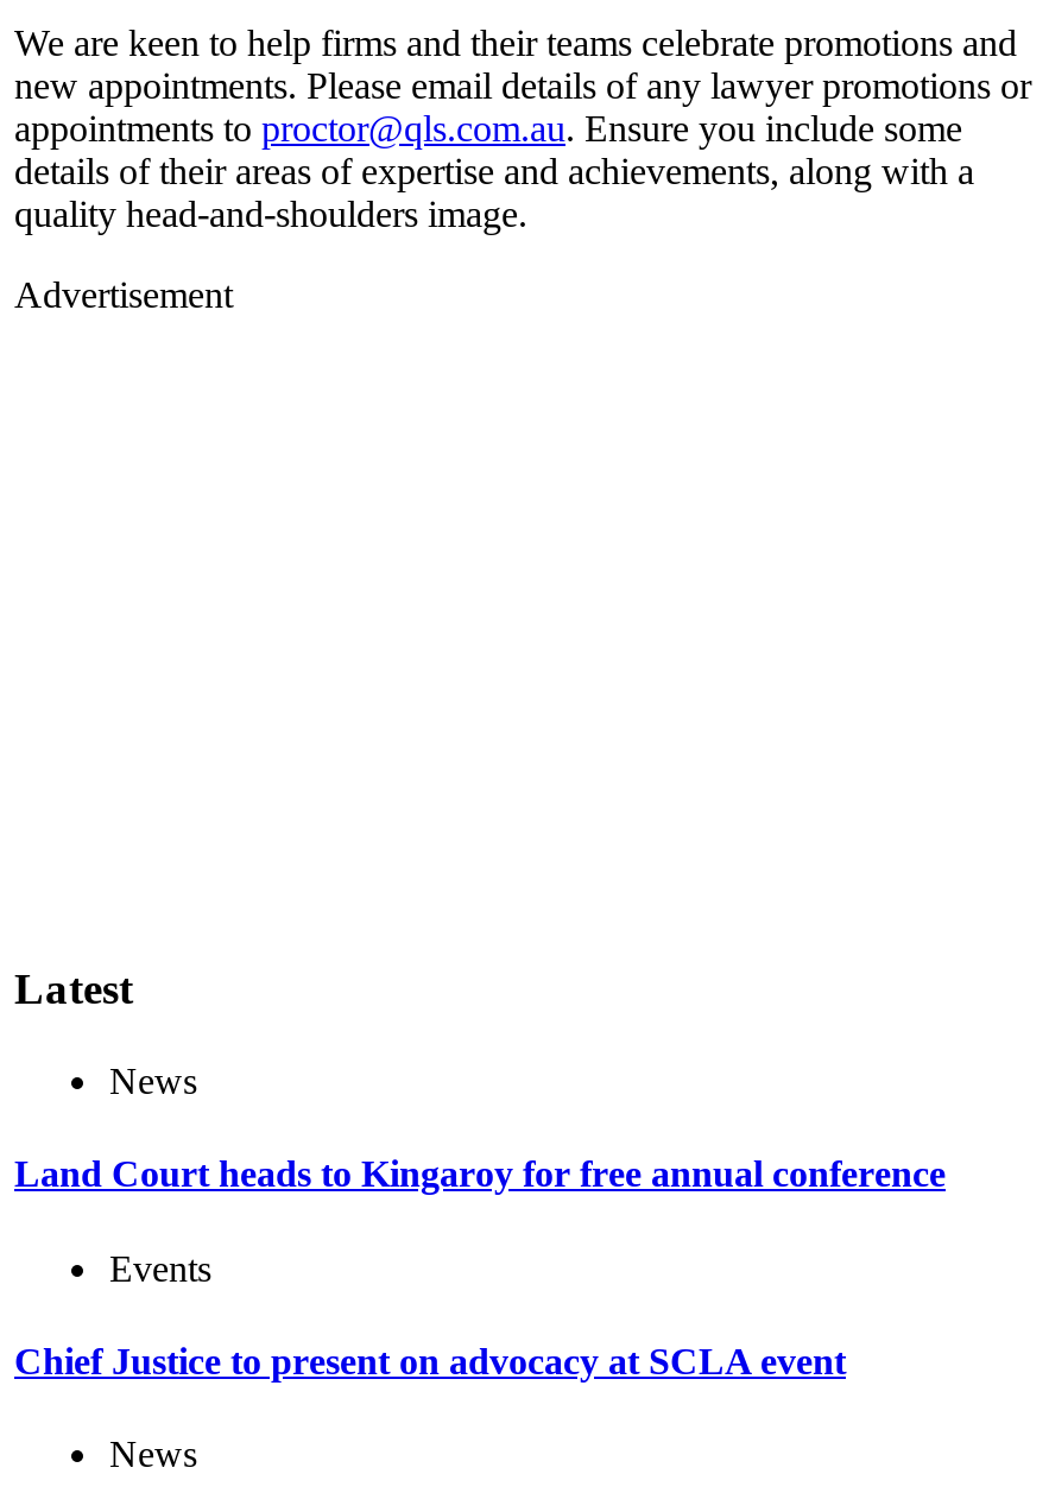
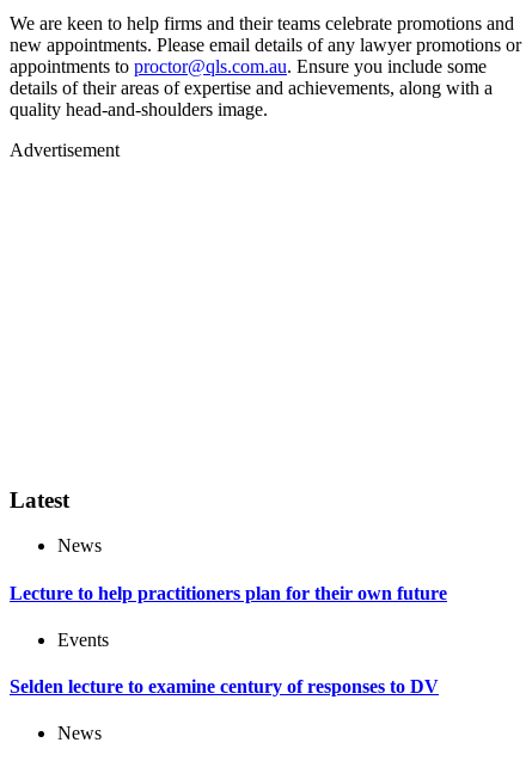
[14,1154,946,1195] Land Court heads to Kingaroy for free annual conference -> [10,582,447,603] Lecture to help practitioners plan for their own future
[14,1341,846,1381] Chief Justice to present on advocacy at SCLA event -> [10,676,439,696] Selden lecture to examine century of responses to DV

